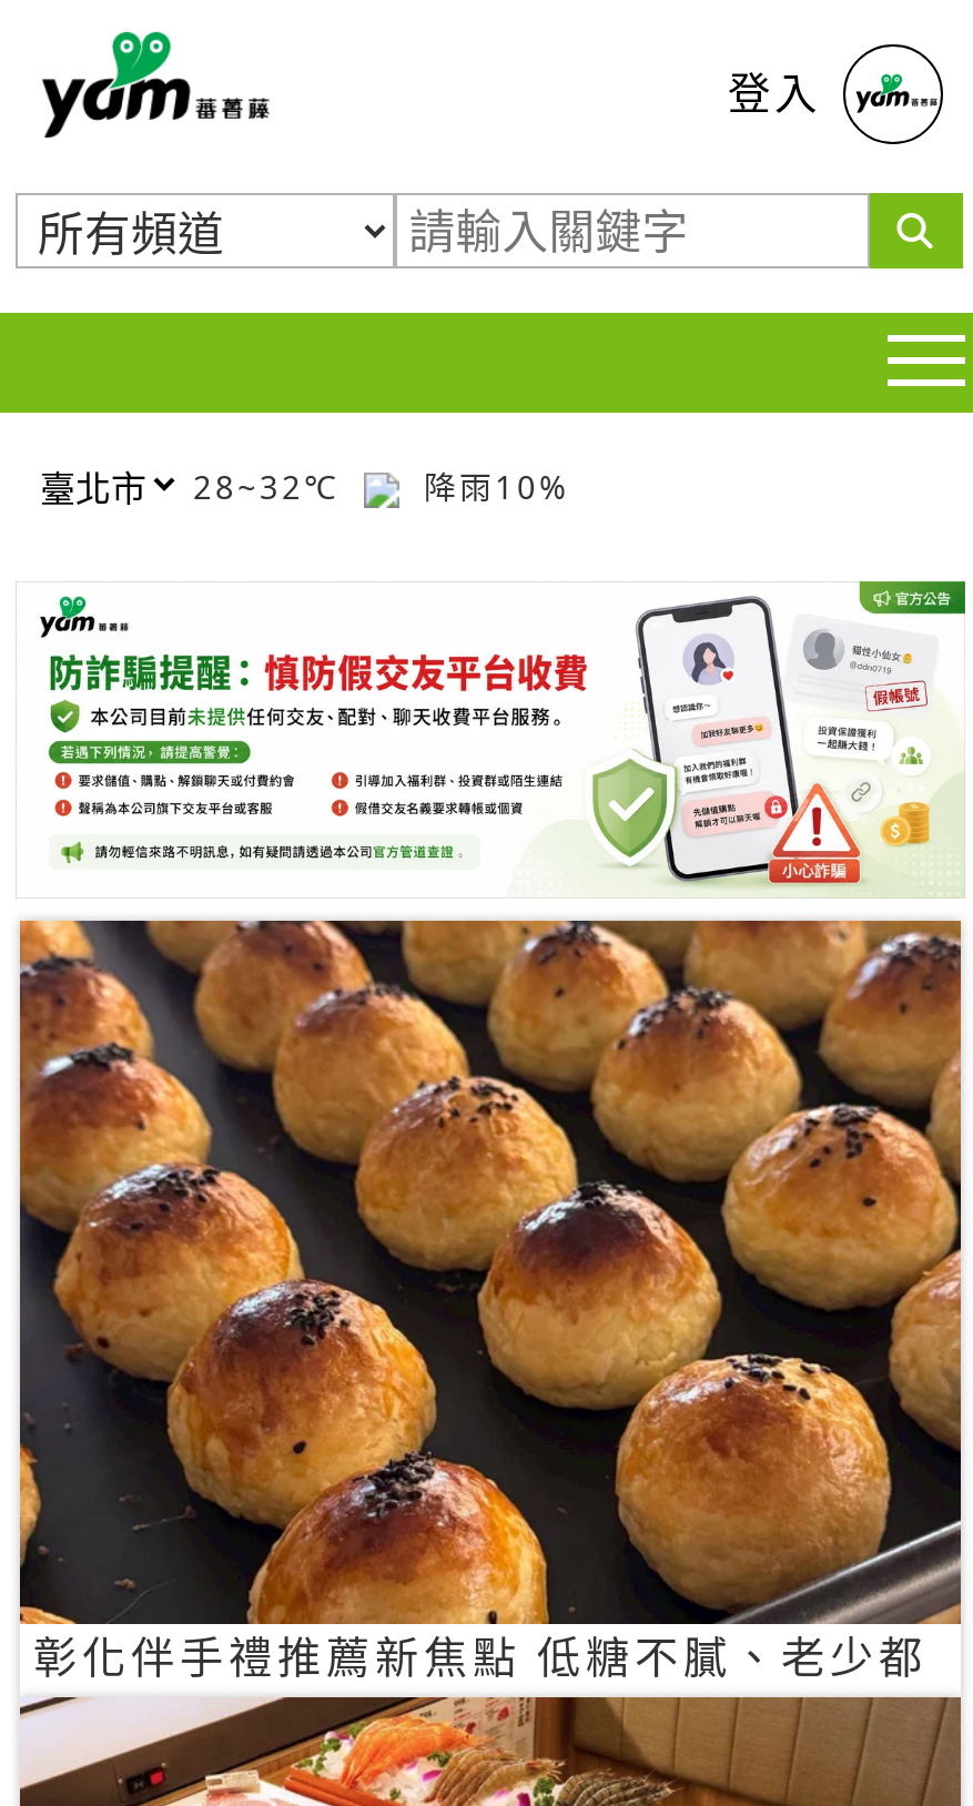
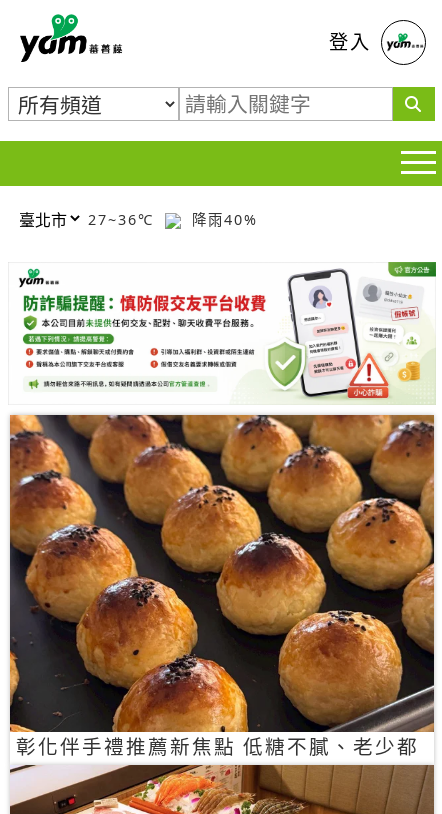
[193,465,353,507] 28~32℃ -> [88,209,160,228] 27~36℃
[411,465,570,507] 降雨10% -> [186,209,258,228] 降雨40%

